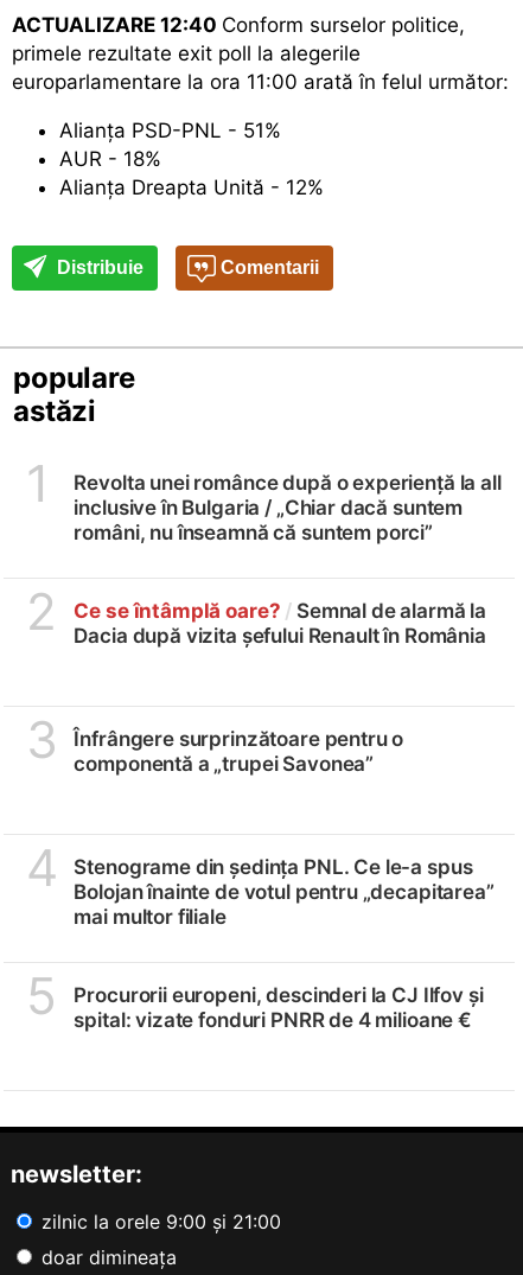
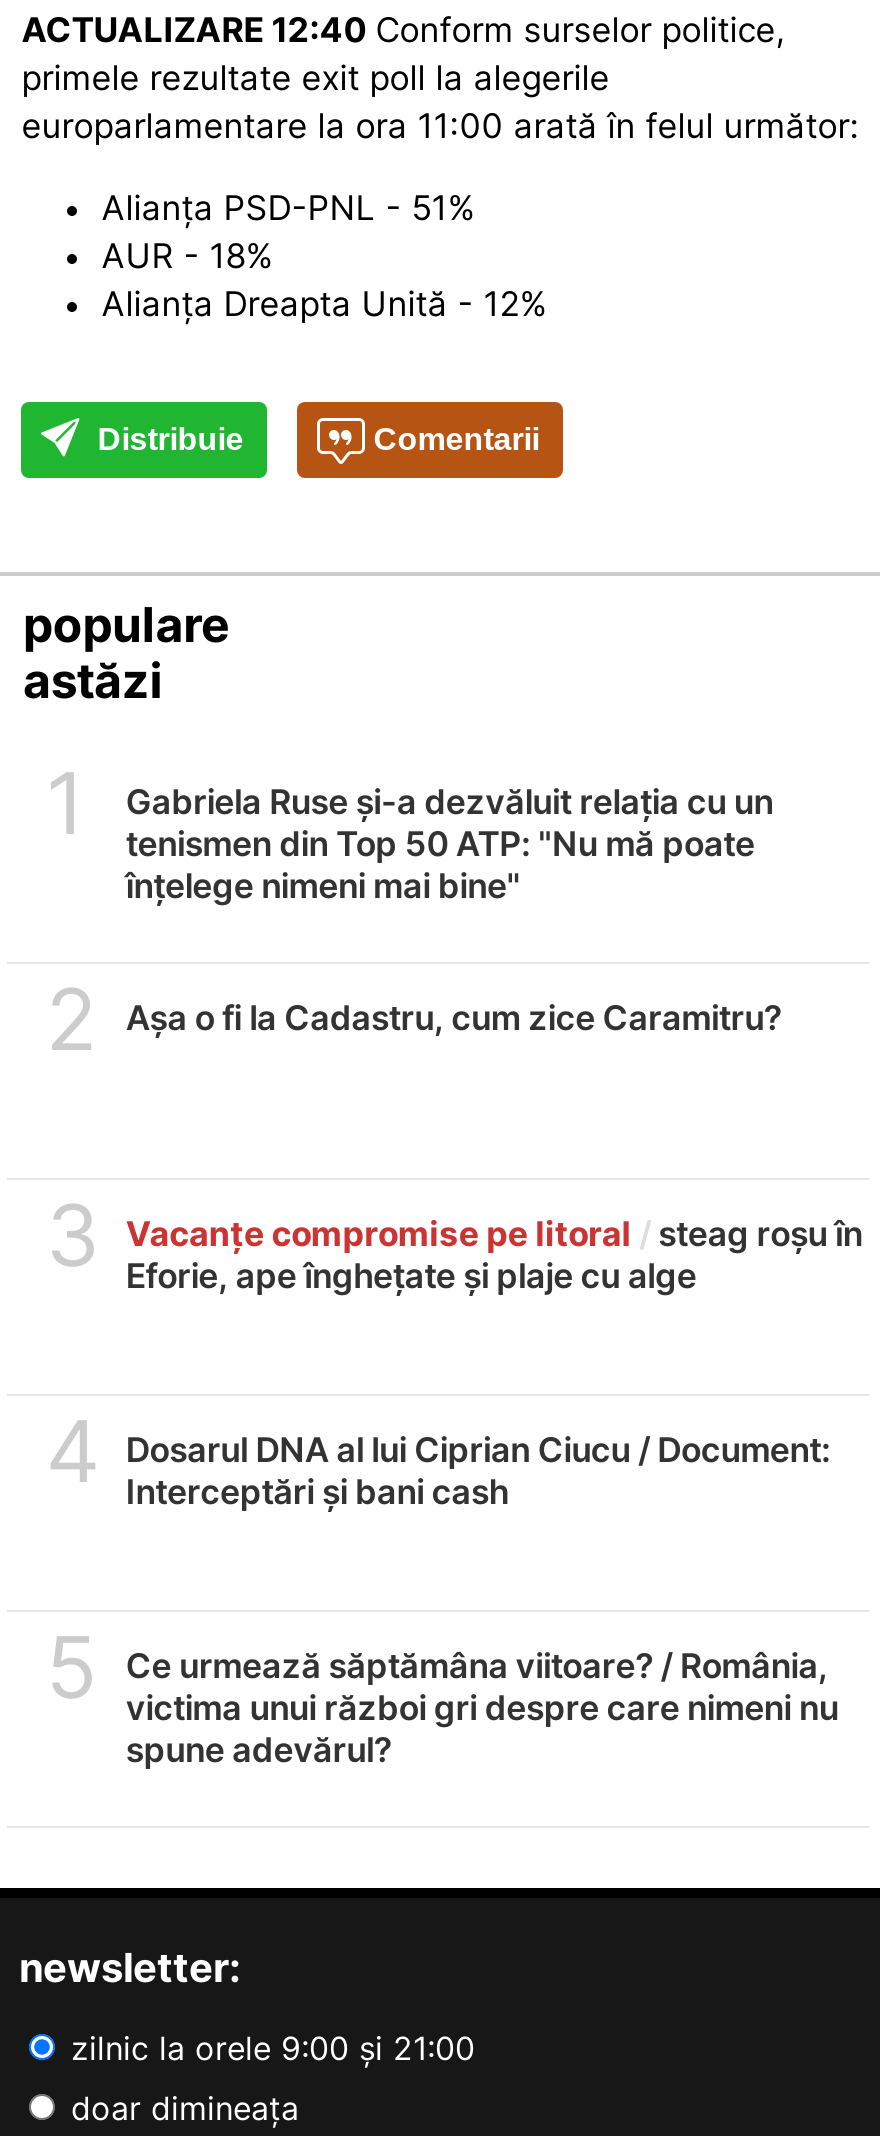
[74,471,501,544] Revolta unei românce după o experiență la all | inclusive în Bulgaria / „Chiar dacă suntem | români, nu înseamnă că suntem porci” -> [126,782,773,906] Gabriela Ruse și-a dezvăluit relația cu un | tenismen din Top 50 ATP: "Nu mă poate | înțelege nimeni mai bine"
[74,599,486,647] Ce se întâmplă oare? / Semnal de alarmă la | Dacia după vizita șefului Renault în România -> [126,998,782,1038] Așa o fi la Cadastru, cum zice Caramitru?
[74,727,404,775] Înfrângere surprinzătoare pentru o | componentă a „trupei Savonea” -> [126,1214,862,1296] Vacanțe compromise pe litoral / steag roșu în | Eforie, ape înghețate și plaje cu alge
[74,855,494,928] Stenograme din ședința PNL. Ce le-a spus | Bolojan înainte de votul pentru „decapitarea” | mai multor filiale -> [126,1430,831,1512] Dosarul DNA al lui Ciprian Ciucu / Document: | Interceptări și bani cash
[74,983,483,1032] Procurorii europeni, descinderi la CJ Ilfov și | spital: vizate fonduri PNRR de 4 milioane € -> [126,1646,838,1770] Ce urmează săptămâna viitoare? / România, | victima unui război gri despre care nimeni nu | spune adevărul?

